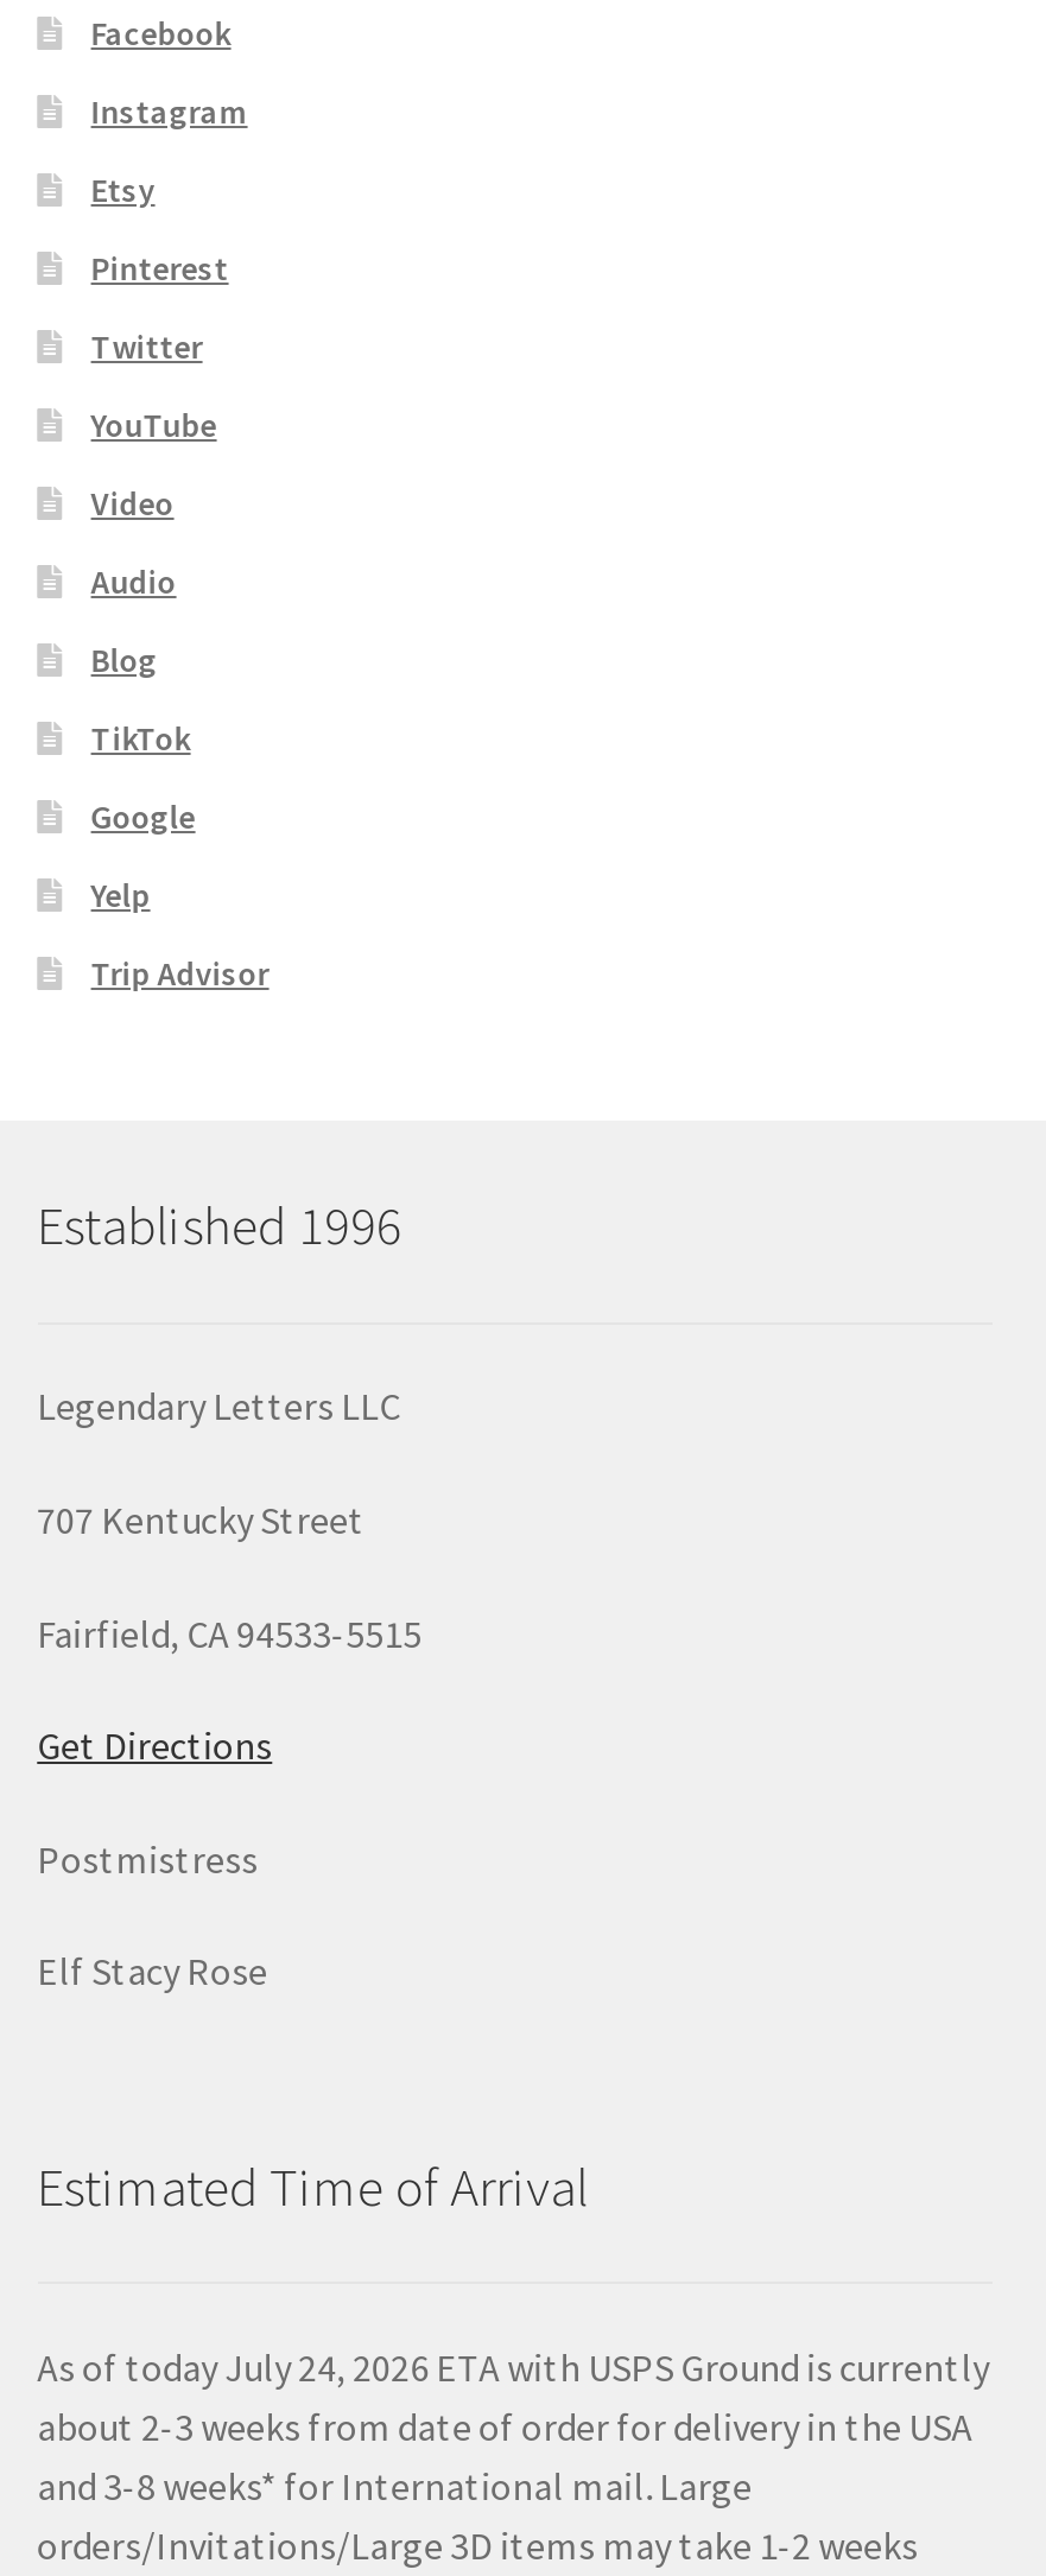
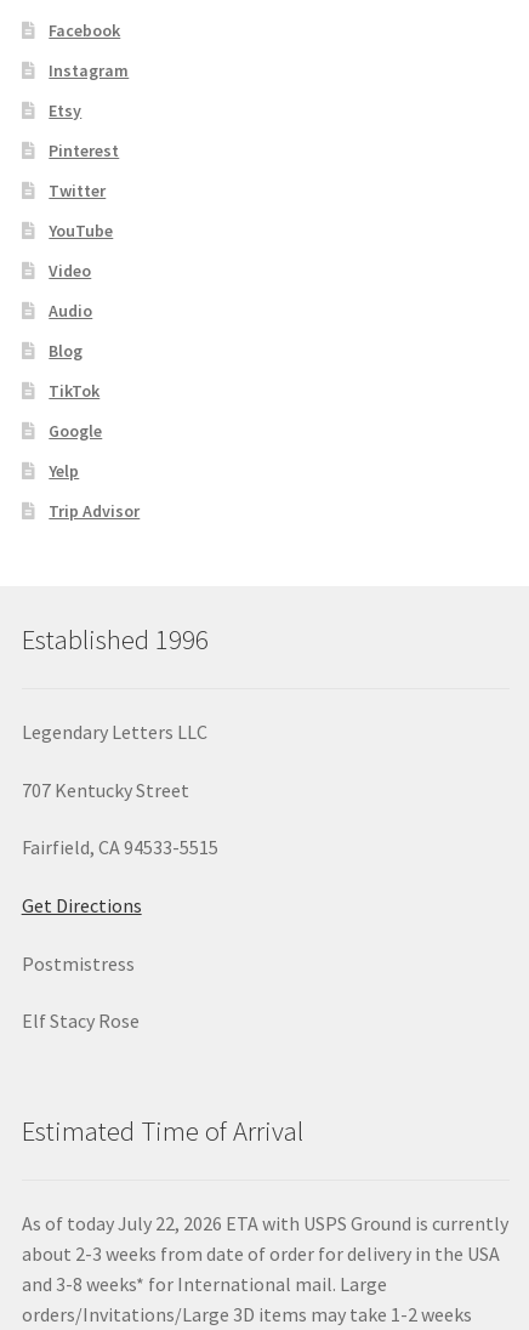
[37,2343,989,2391] As of today July 24, 2026 ETA with USPS Ground is currently -> [21,1211,508,1235] As of today July 22, 2026 ETA with USPS Ground is currently

